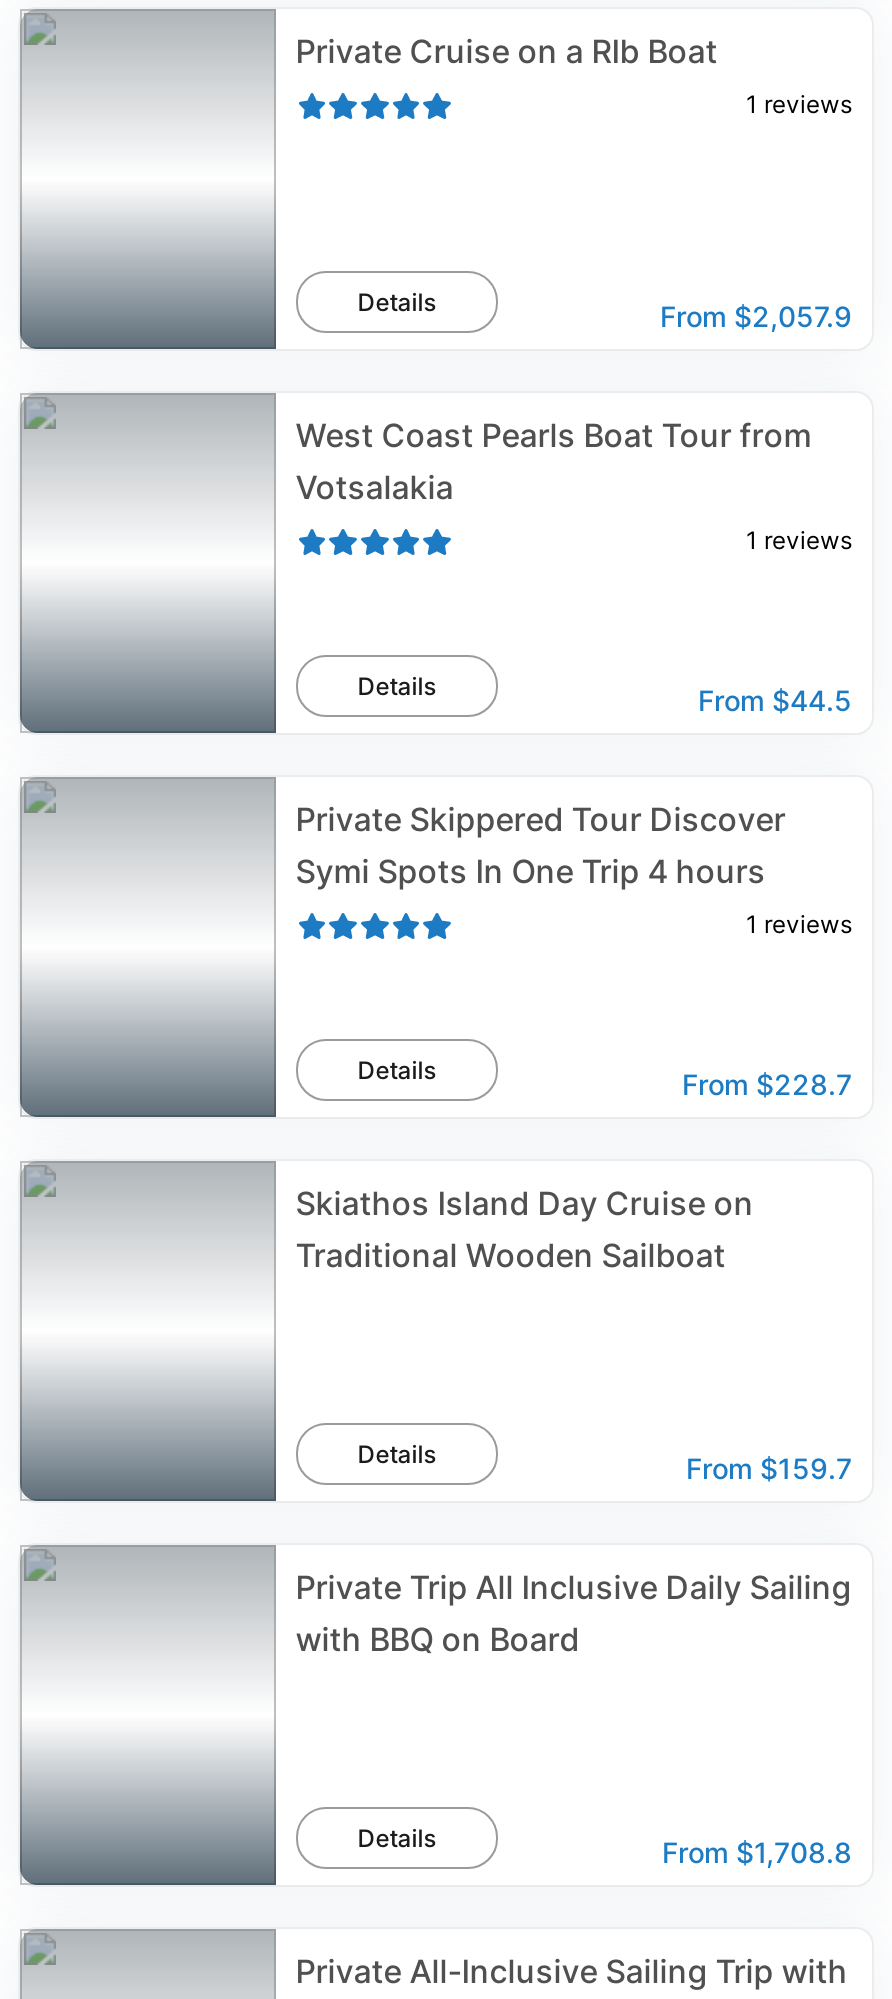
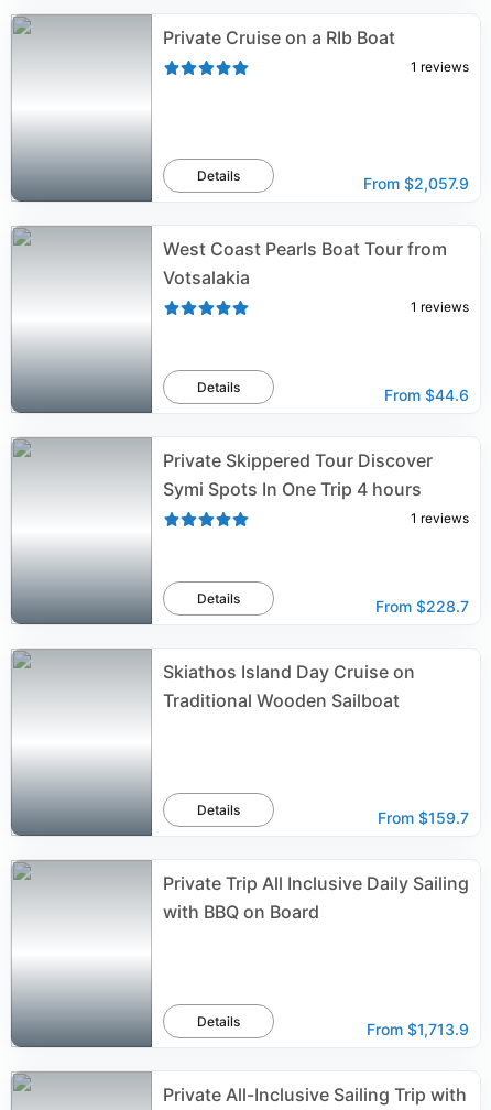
[698,683,852,717] From $44.5 -> [384,385,469,404] From $44.6
[662,1835,852,1869] From $1,708.8 -> [367,1020,469,1038] From $1,713.9

